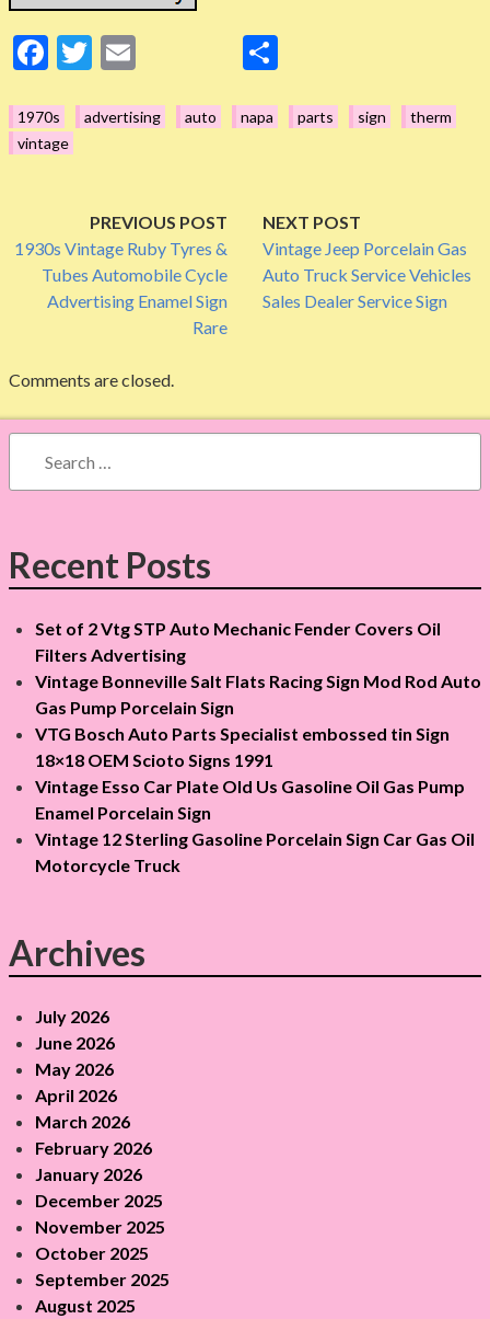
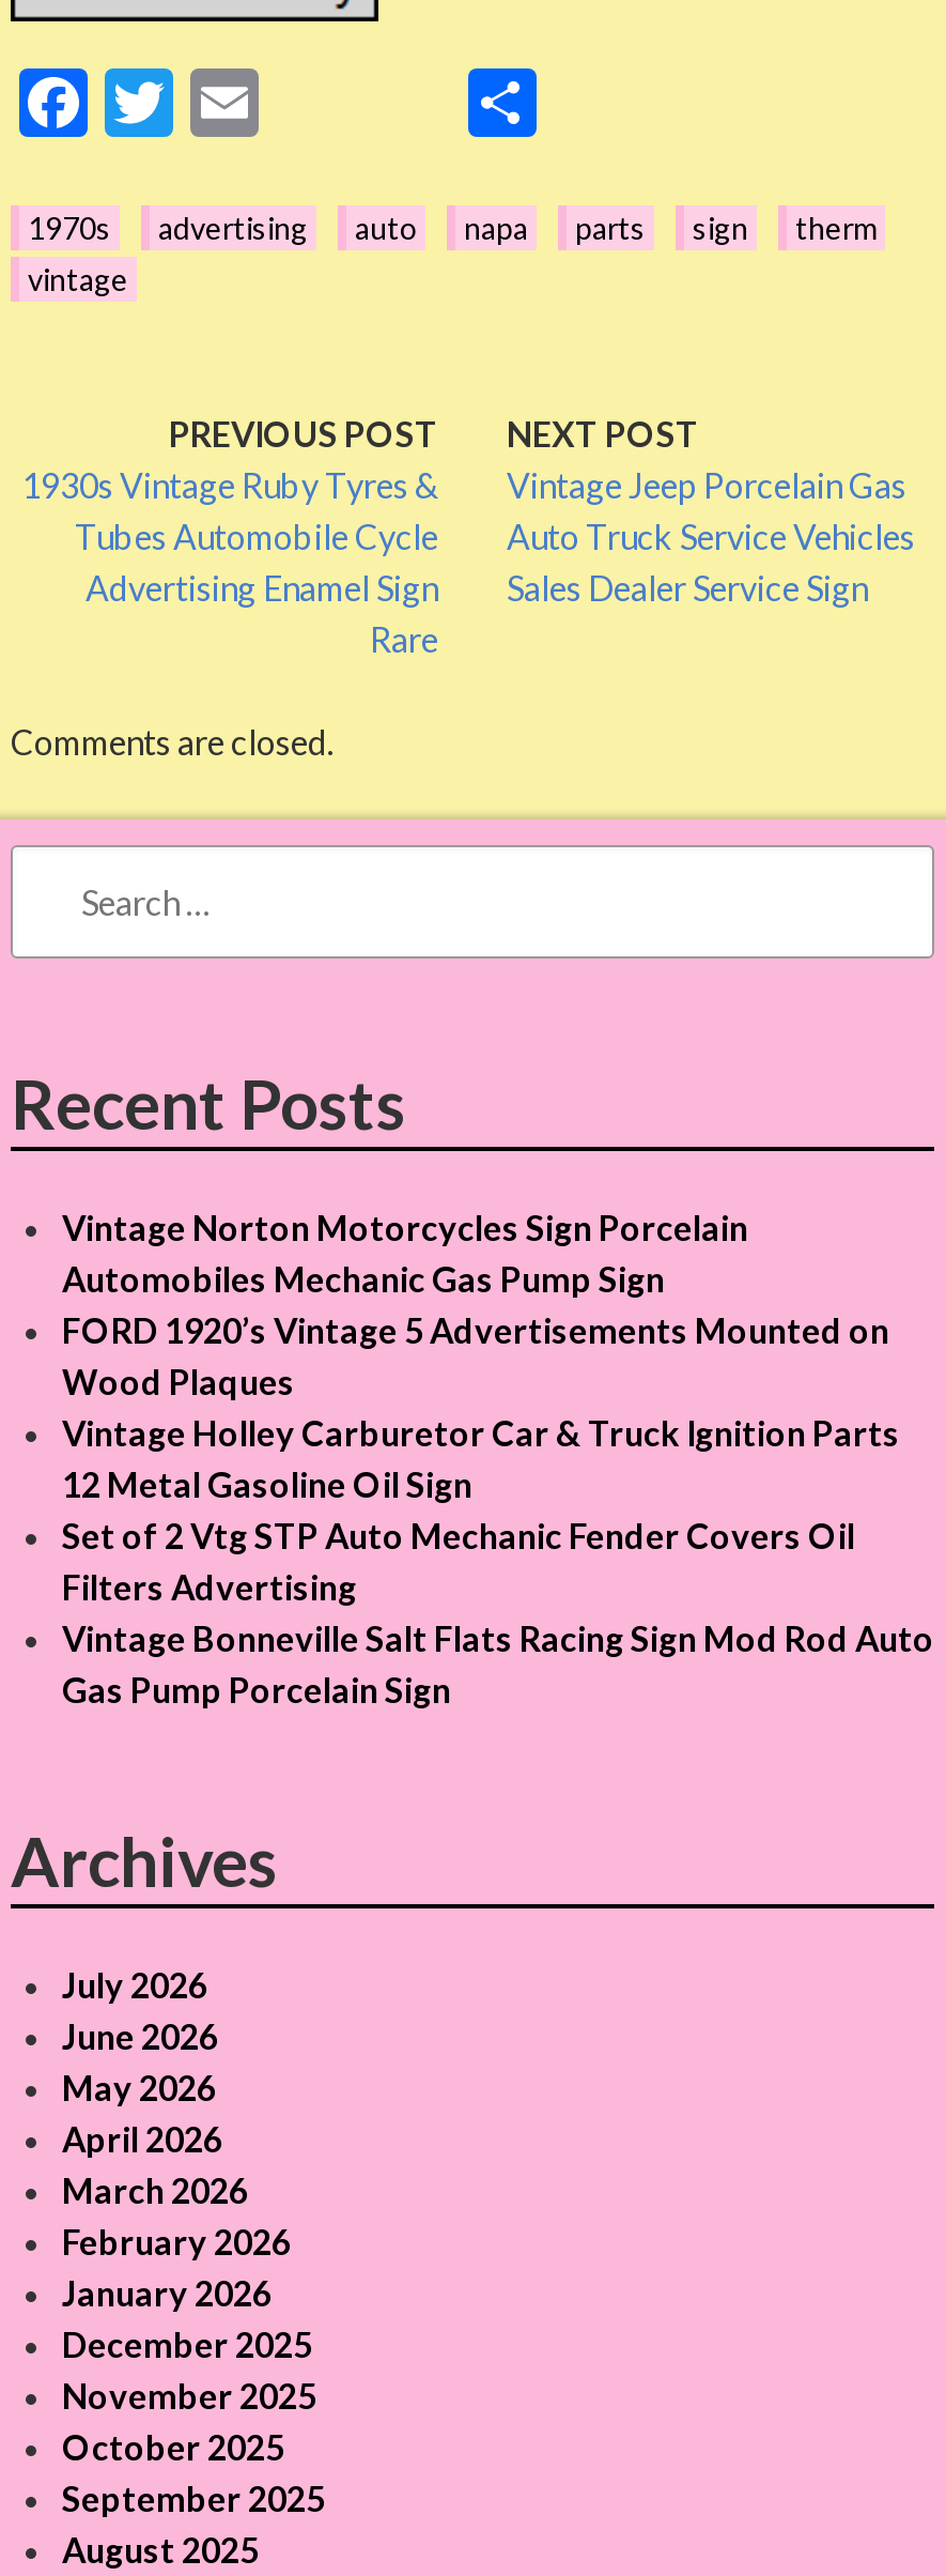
moved [35,618,481,717] -> [62,1515,934,1709]: Set of 2 Vtg STP Auto Mechanic Fender Covers Oil | Filters Advertising | Vintage Bonneville Salt Flats Racing Sign Mod Rod Auto | Gas Pump Porcelain Sign
none -> [62,1206,900,1504] Vintage Norton Motorcycles Sign Porcelain | Automobiles Mechanic Gas Pump Sign | FORD 1920’s Vintage 5 Advertisements Mounted on | Wood Plaques | Vintage Holley Carburetor Car & Truck Ignition Parts | 12 Metal Gasoline Oil Sign
[35,723,475,875] VTG Bosch Auto Parts Specialist embossed tin Sign | 18×18 OEM Scioto Signs 1991 | Vintage Esso Car Plate Old Us Gasoline Oil Gas Pump | Enamel Porcelain Sign | Vintage 12 Sterling Gasoline Porcelain Sign Car Gas Oil | Motorcycle Truck -> none

